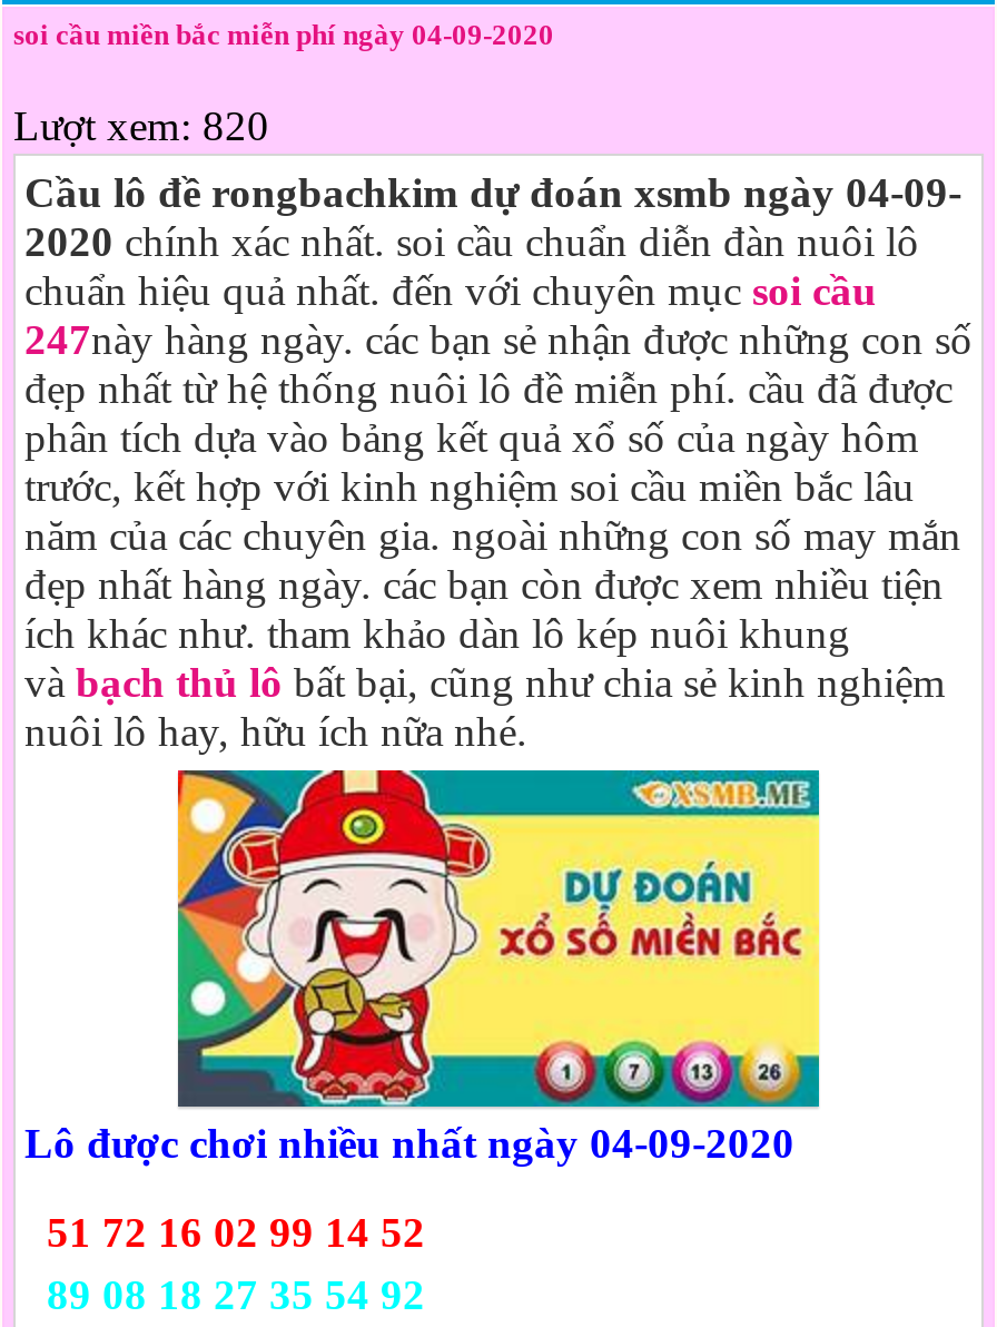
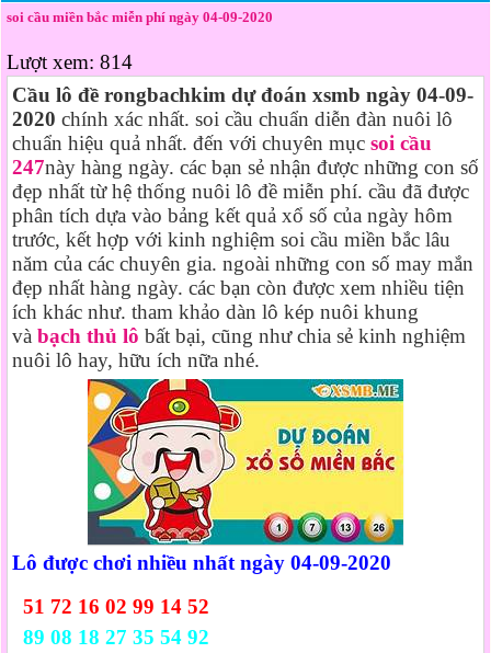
[13,102,269,149] Lượt xem: 820 -> [7,50,133,73] Lượt xem: 814

